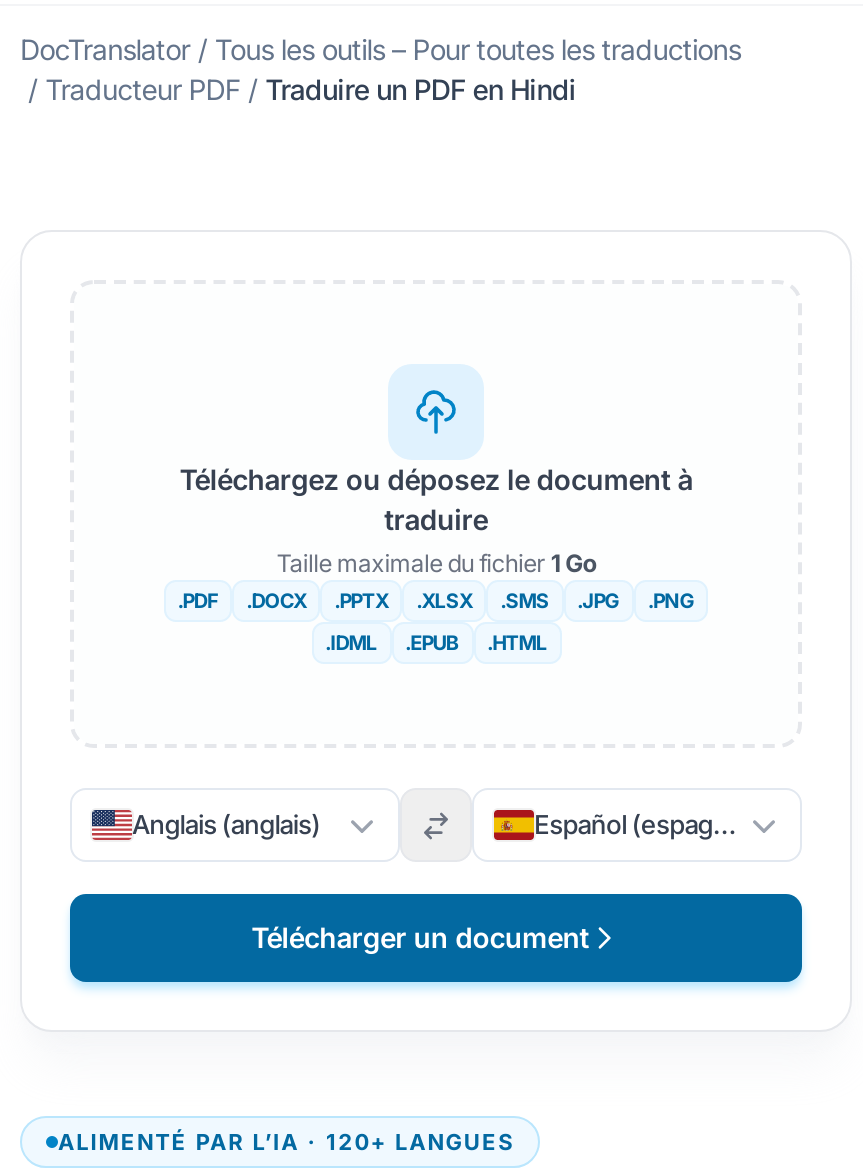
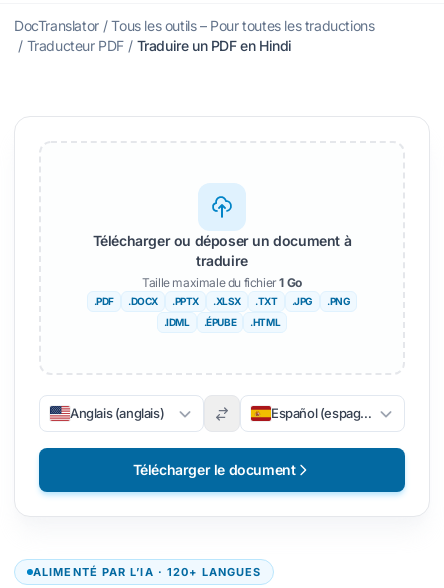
[179,462,693,496] Téléchargez ou déposez le document à -> [93,232,351,249] Télécharger ou déposer un document à
[500,588,549,612] .SMS -> [255,295,277,307] .TXT
[405,630,459,654] .EPUB -> [204,316,236,328] .ÉPUBE
[251,920,589,954] Télécharger un document -> [133,461,295,478] Télécharger le document

